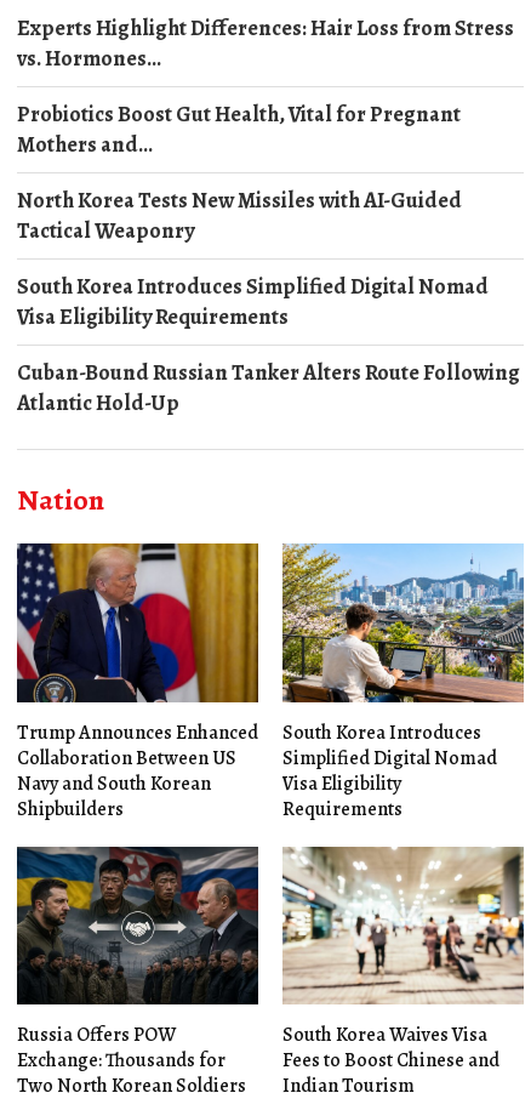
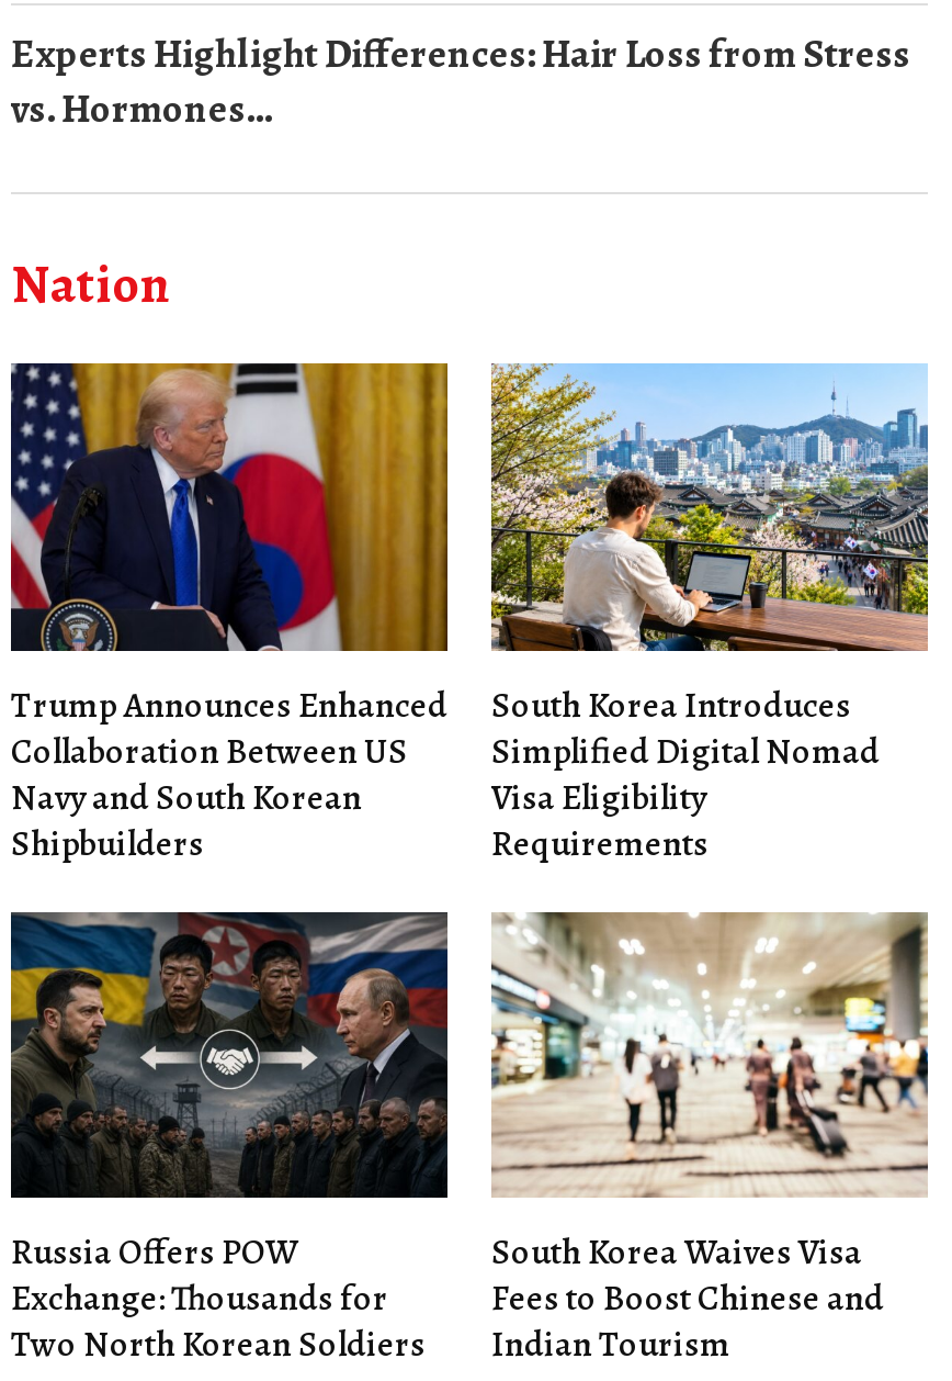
[17,99,520,417] Probiotics Boost Gut Health, Vital for Pregnant | Mothers and... | North Korea Tests New Missiles with AI-Guided | Tactical Weaponry | South Korea Introduces Simplified Digital Nomad | Visa Eligibility Requirements | Cuban-Bound Russian Tanker Alters Route Following | Atlantic Hold-Up -> none

